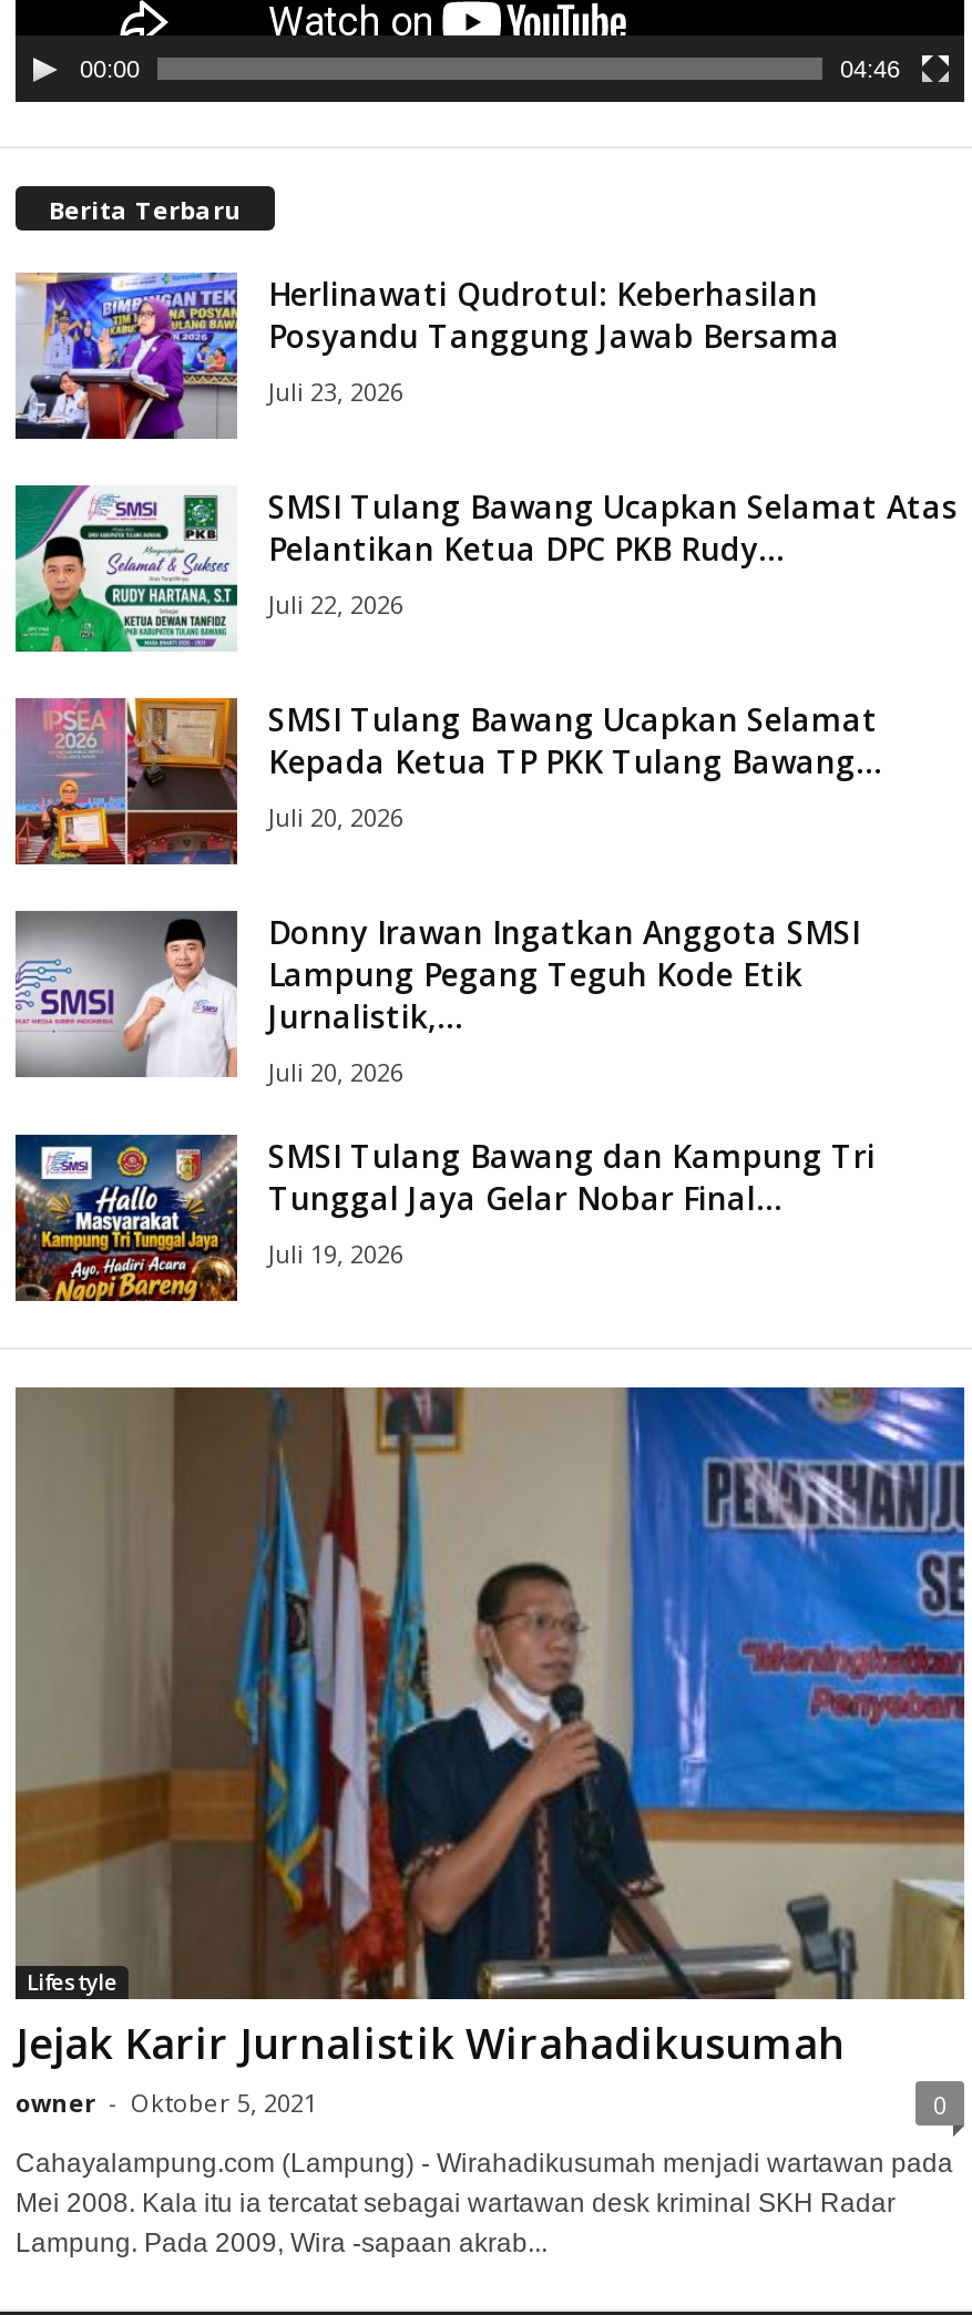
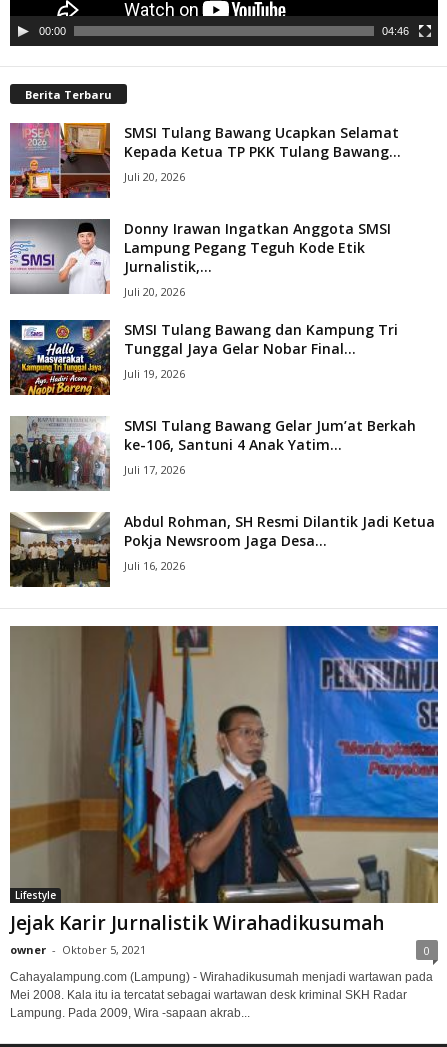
[16,270,958,621] [image] | Herlinawati Qudrotul: Keberhasilan | Posyandu Tanggung Jawab Bersama | Juli 23, 2026 | SMSI Tulang Bawang Ucapkan Selamat Atas | Pelantikan Ketua DPC PKB Rudy... | Juli 22, 2026 -> none
[13,485,237,654] [image] -> none
moved [13,694,882,1270] -> [9,121,401,381]: [image] | SMSI Tulang Bawang Ucapkan Selamat | Kepada Ketua TP PKK Tulang Bawang... | ... | Tunggal Jaya Gelar Nobar Final... | Juli 19, 2026
none -> [10,415,435,573] [image] | SMSI Tulang Bawang Gelar Jum’at Berkah | ke-106, Santuni 4 Anak Yatim... | Juli 17, 2026 | Abdul Rohman, SH Resmi Dilantik Jadi Ketua | Pokja Newsroom Jaga Desa... | Juli 16, 2026
none -> [11,512,110,588] [image]

